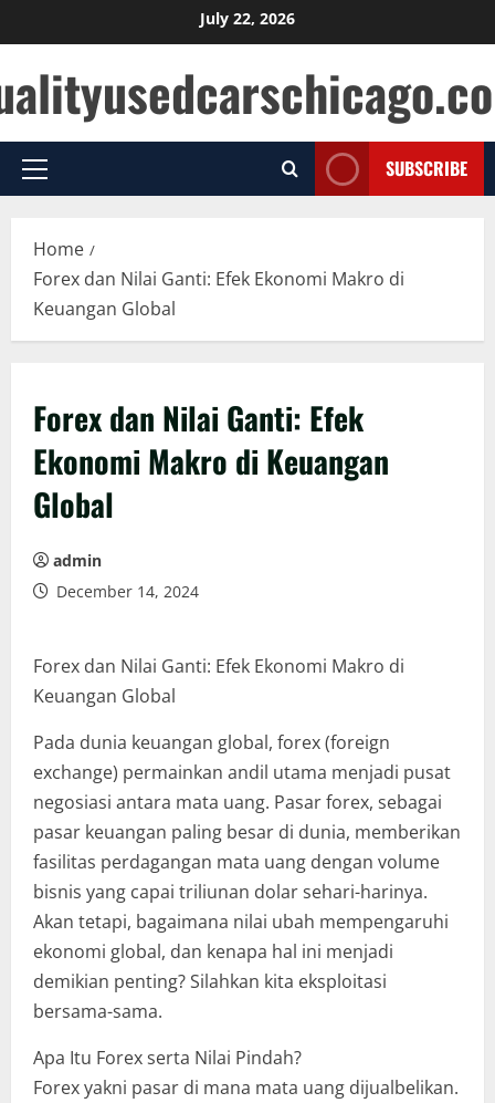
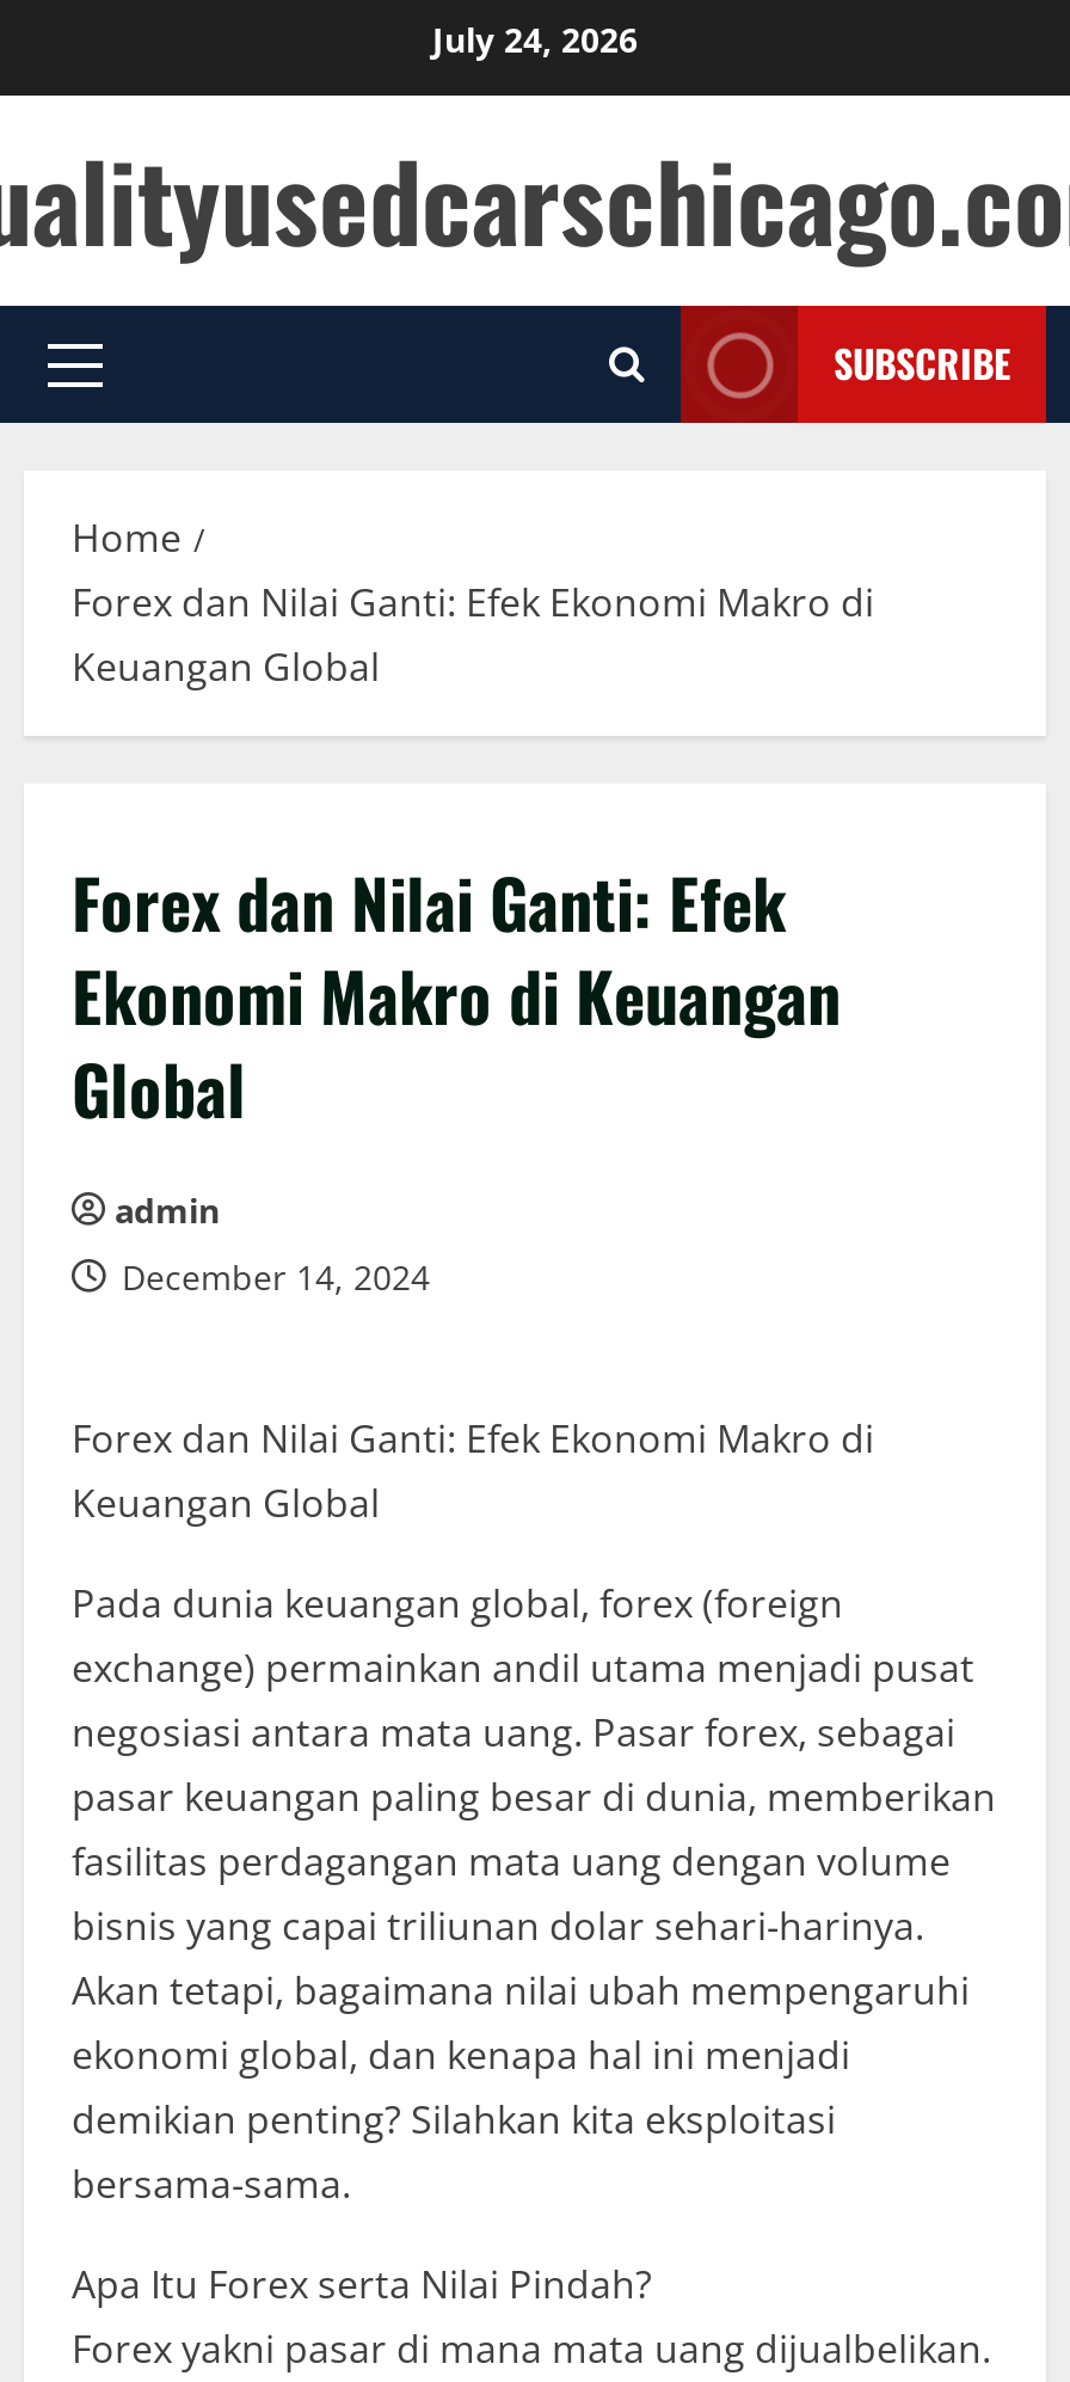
[200,8,295,29] July 22, 2026 -> [432,17,638,63] July 24, 2026

